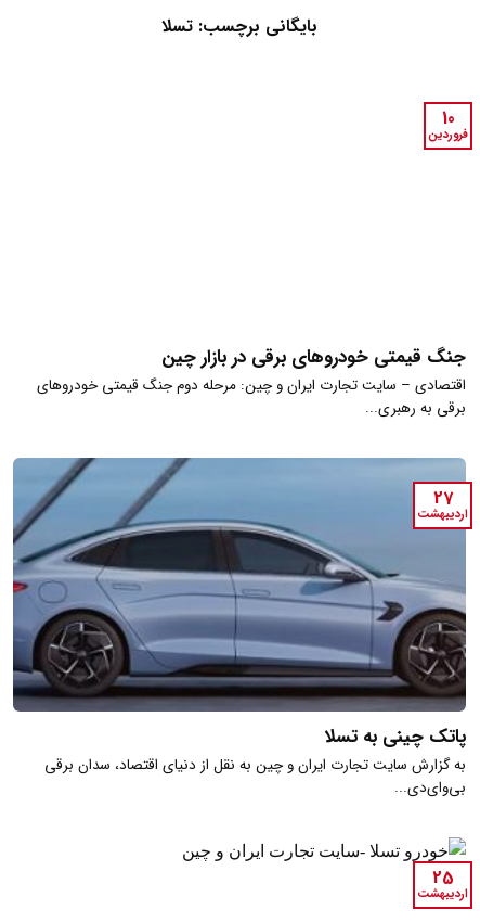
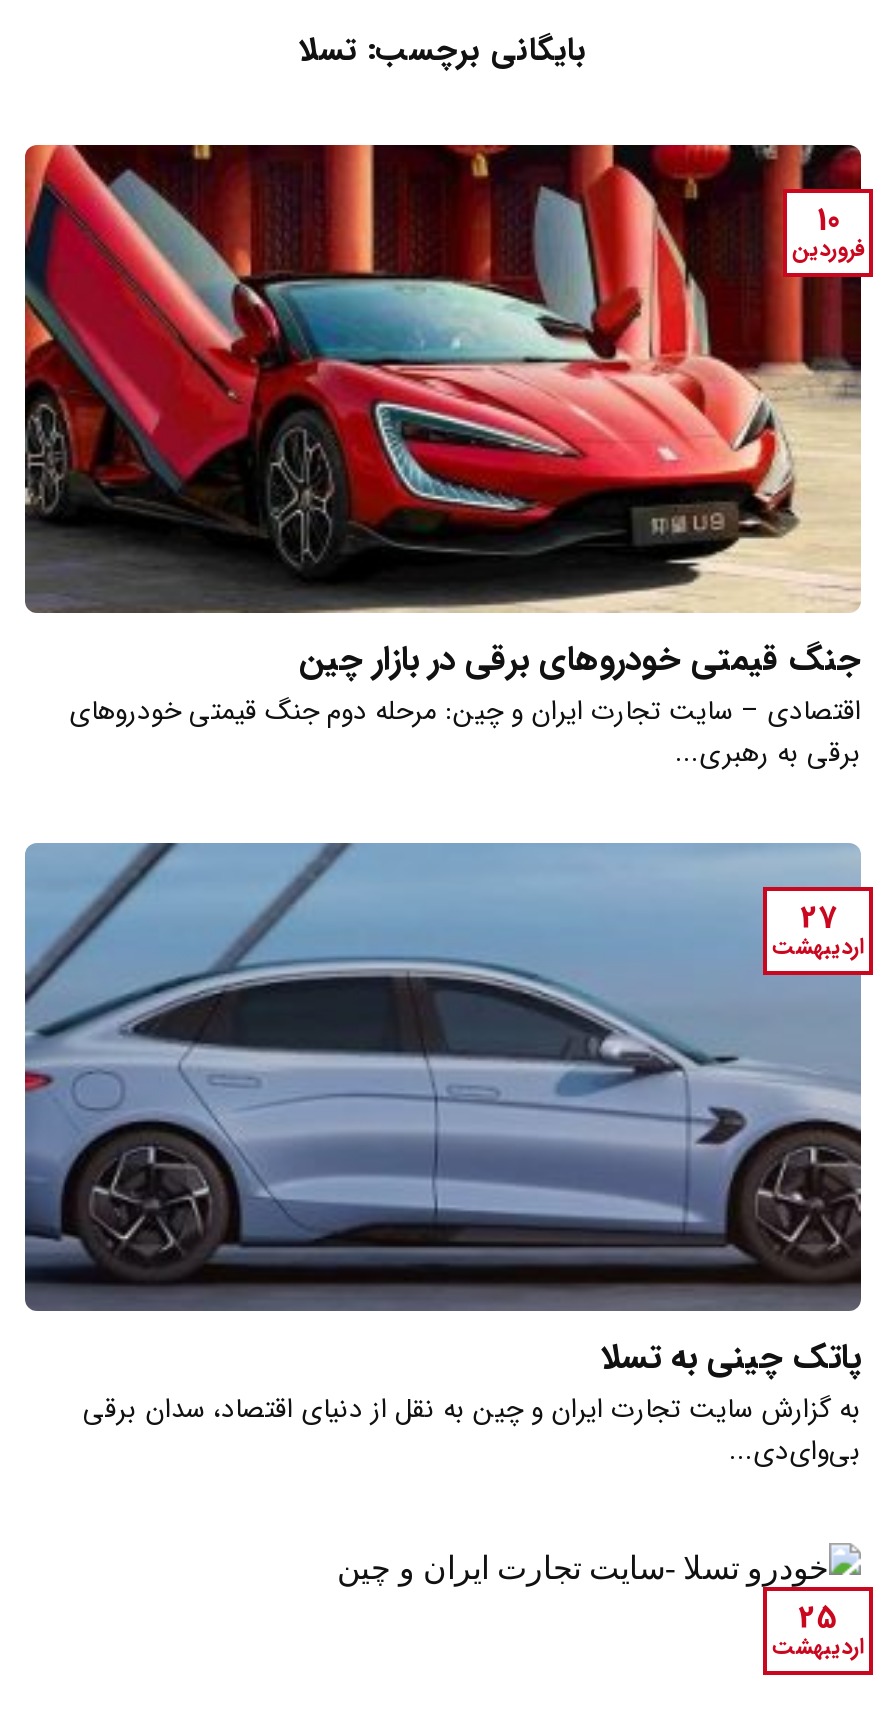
none -> [23,143,863,615] [image]

